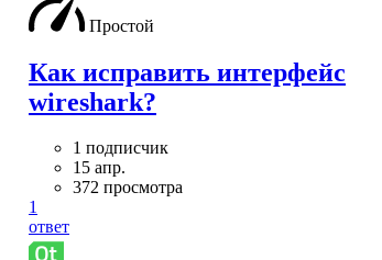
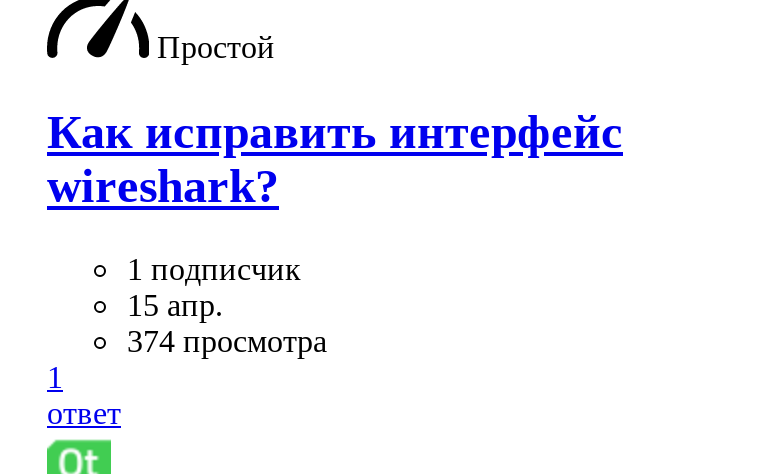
[73,178,183,197] 372 просмотра -> [127,325,327,359] 374 просмотра

